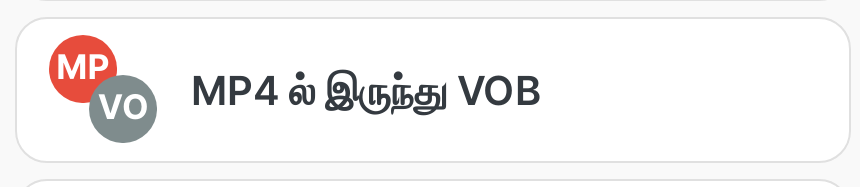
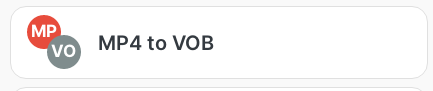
[98,66,541,127] VO MP4 ல் இருந்து VOB -> [52,30,214,61] VO MP4 to VOB

